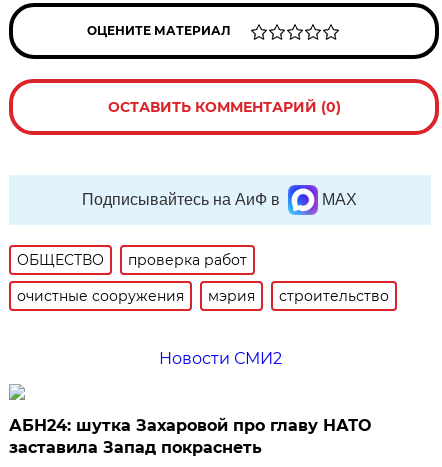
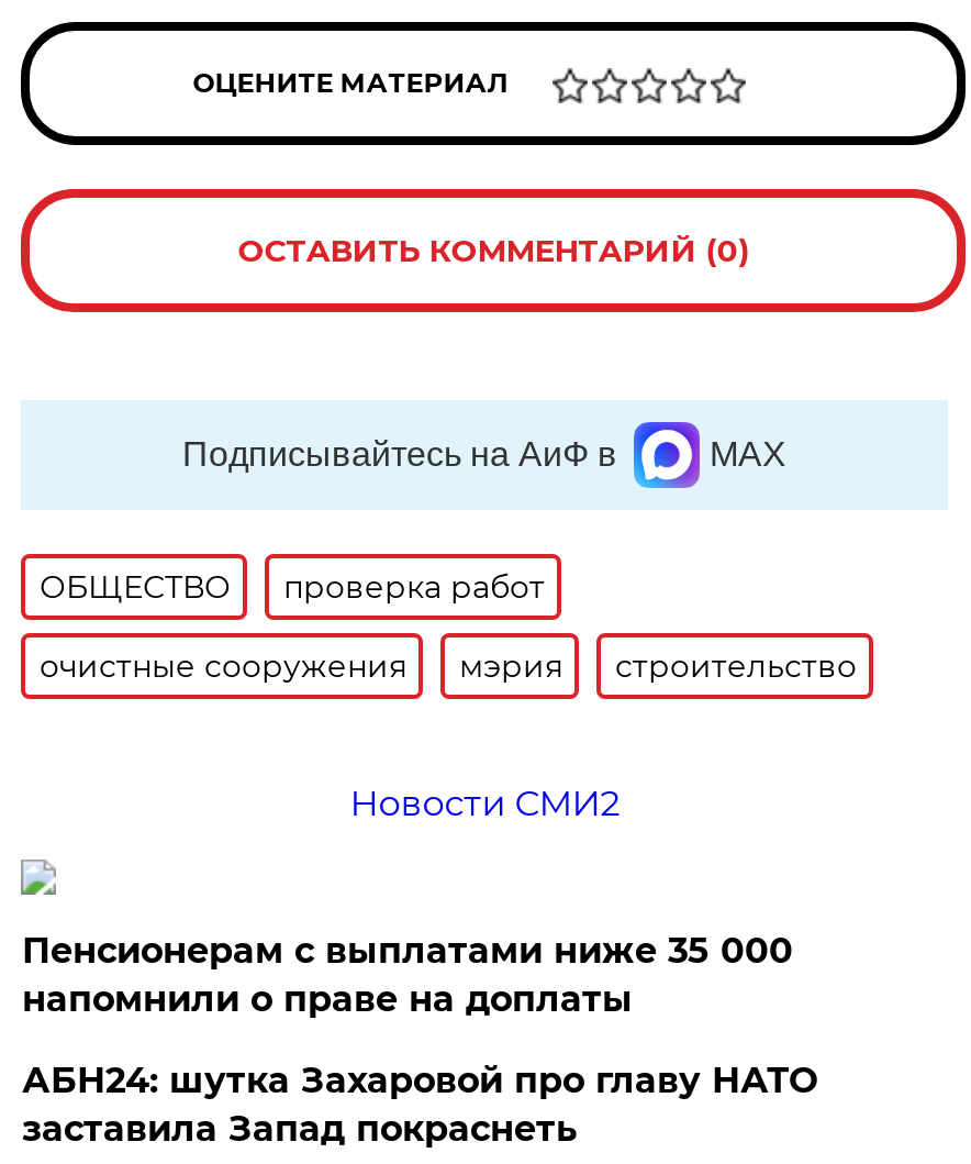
none -> [22,930,793,1020] Пенсионерам с выплатами ниже 35 000 | напомнили о праве на доплаты

